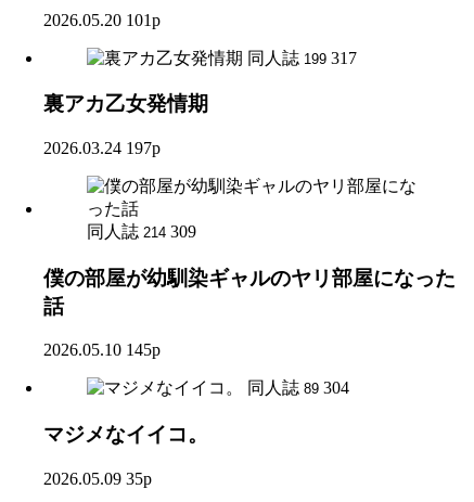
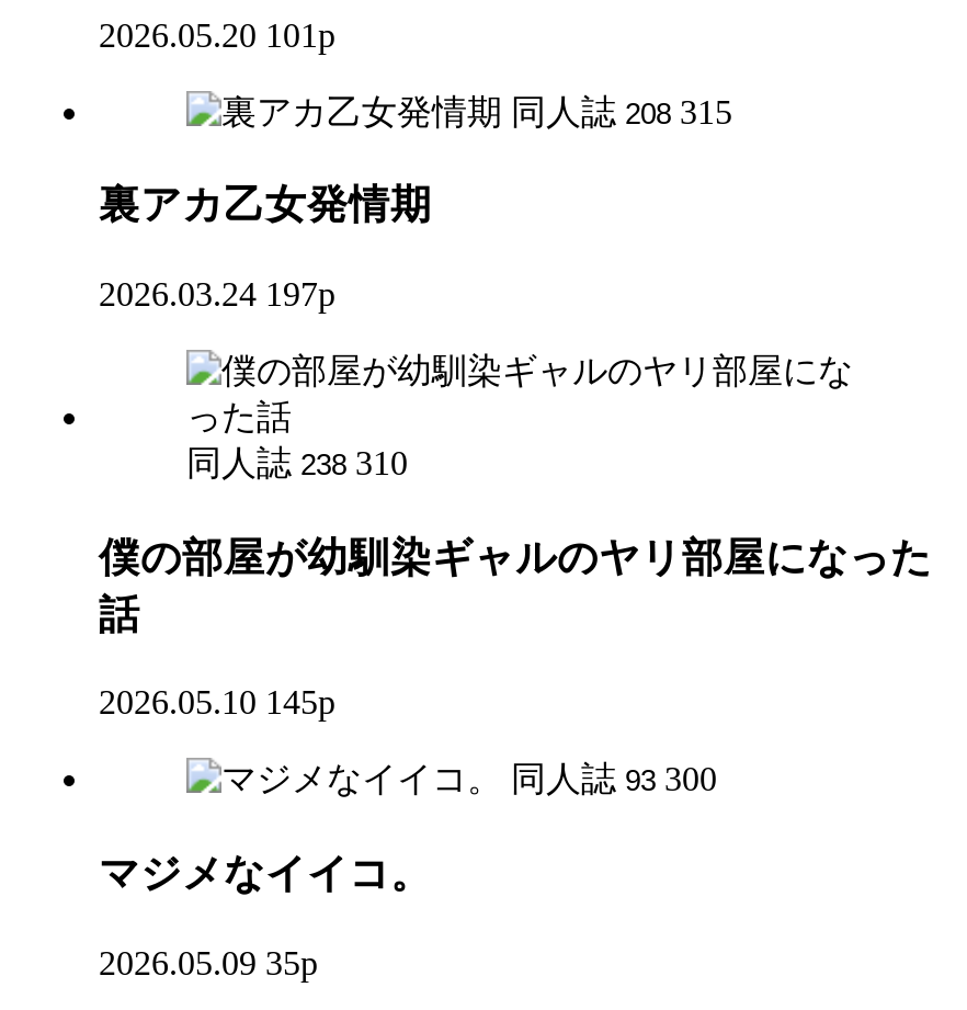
[247,48,357,67] 同人誌 199 317 -> [511,92,732,129] 同人誌 208 315
[87,222,196,241] 同人誌 214 309 -> [186,444,408,481] 同人誌 238 310
[247,379,349,397] 同人誌 89 304 -> [511,761,717,798] 同人誌 93 300

